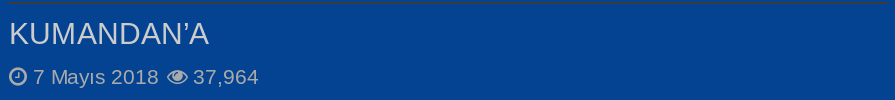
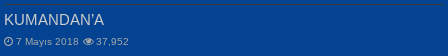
[33,66,259,88] 7 Mayıs 2018 37,964 -> [16,36,129,47] 7 Mayıs 2018 37,952

